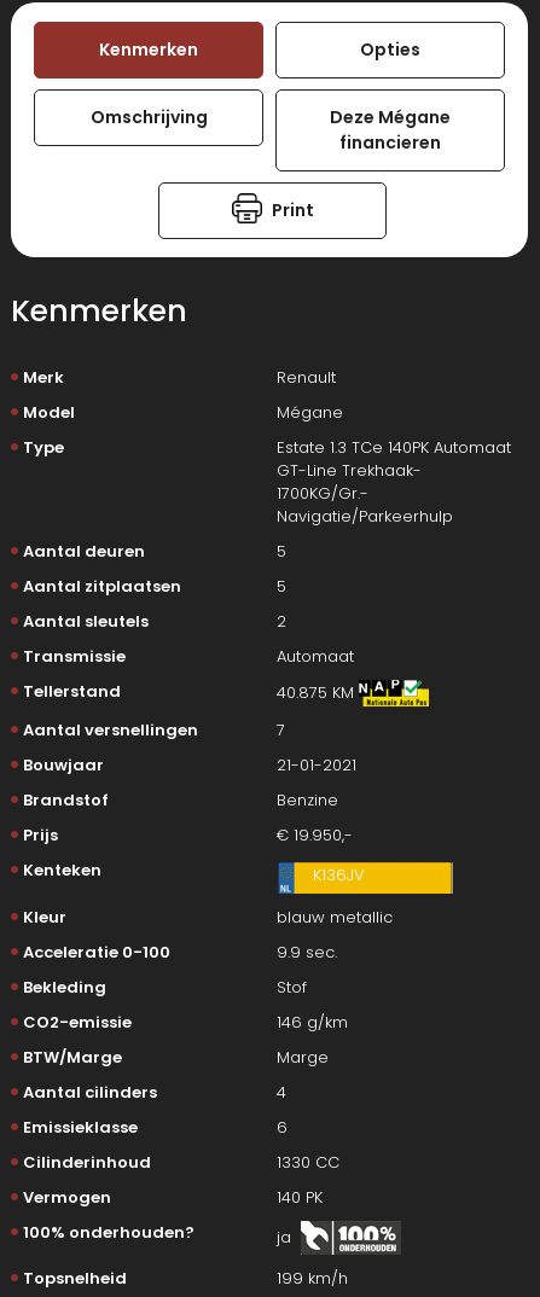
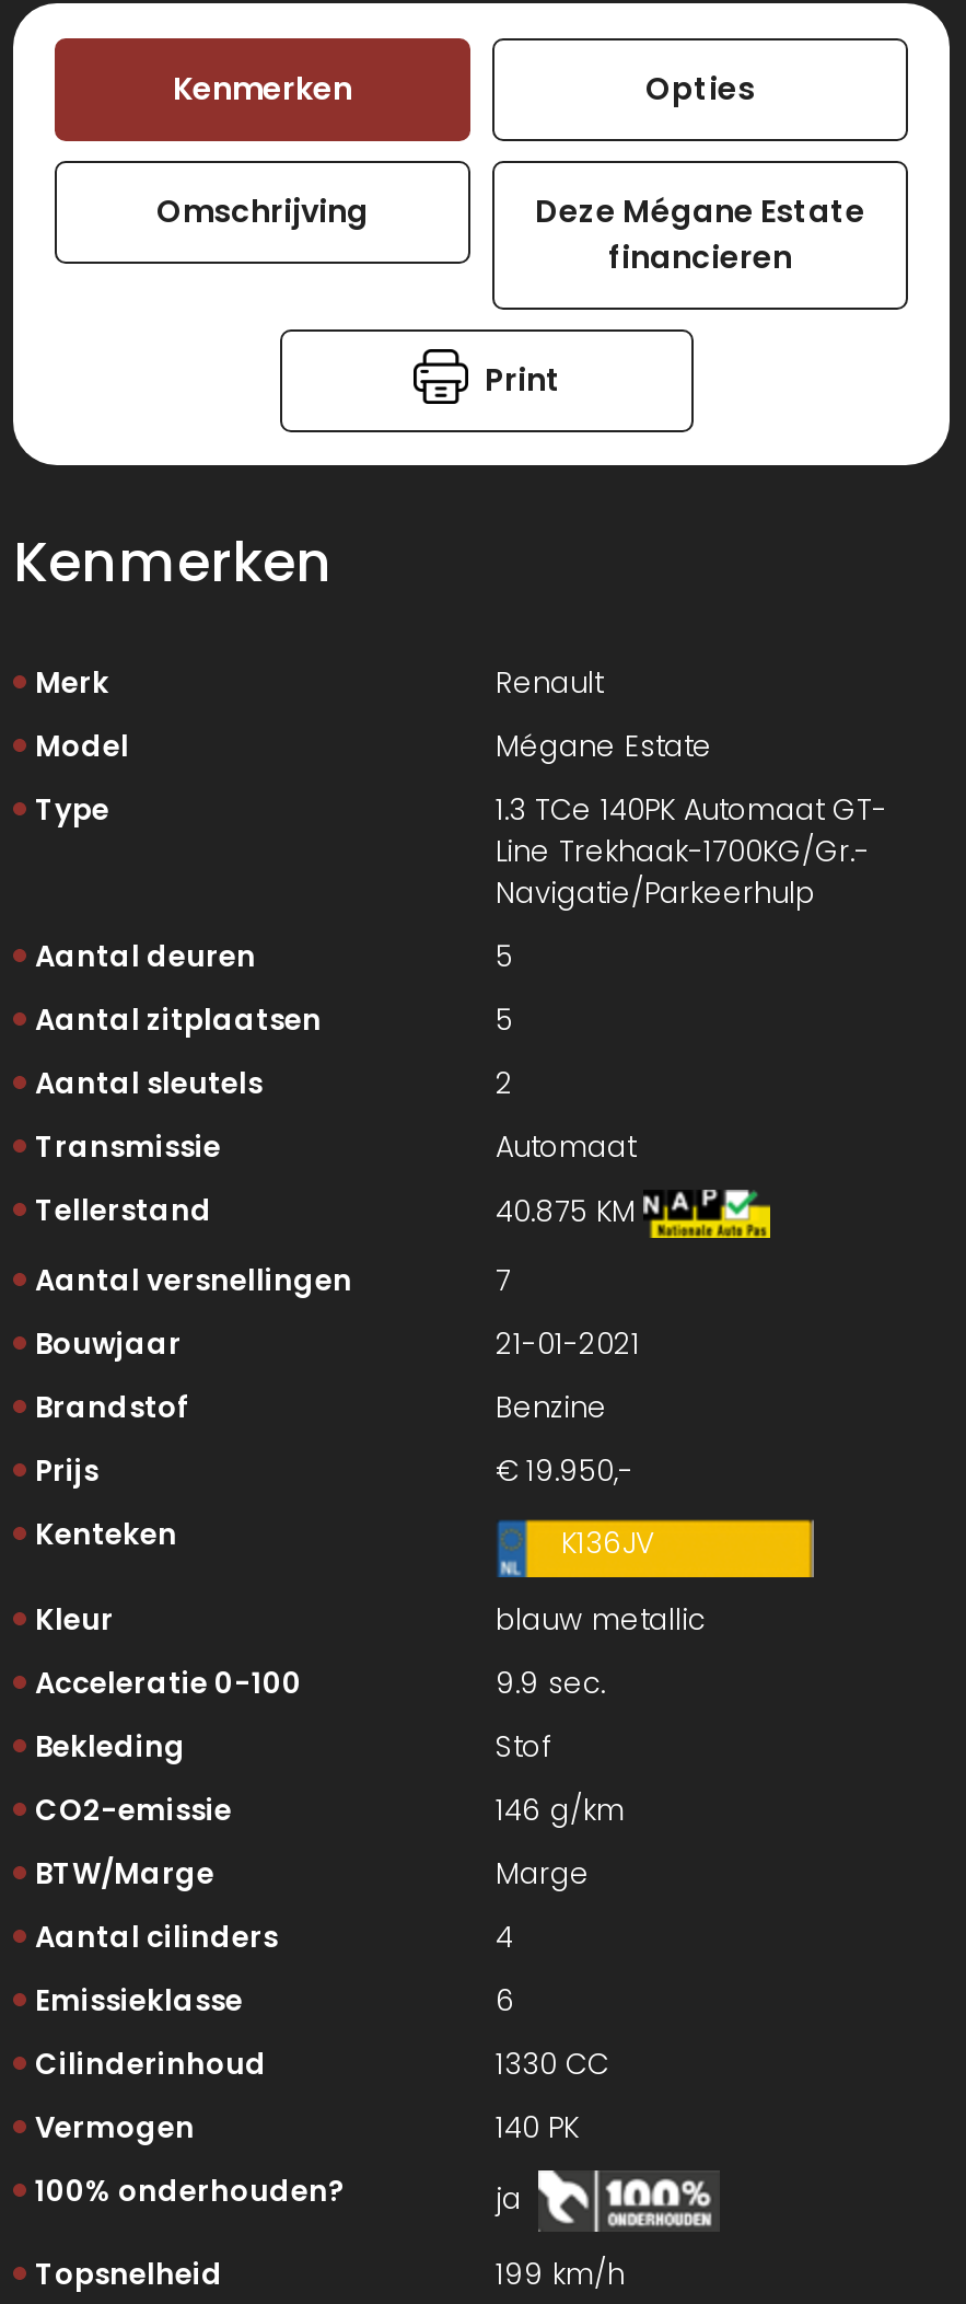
[330,105,451,129] Deze Mégane -> [535,188,865,232] Deze Mégane Estate
[277,401,344,424] Mégane -> [495,725,712,767] Mégane Estate
[277,436,511,505] Estate 1.3 TCe 140PK Automaat | GT-Line Trekhaak- | 1700KG/Gr.- -> [495,789,887,872] 1.3 TCe 140PK Automaat GT- | Line Trekhaak-1700KG/Gr.-

